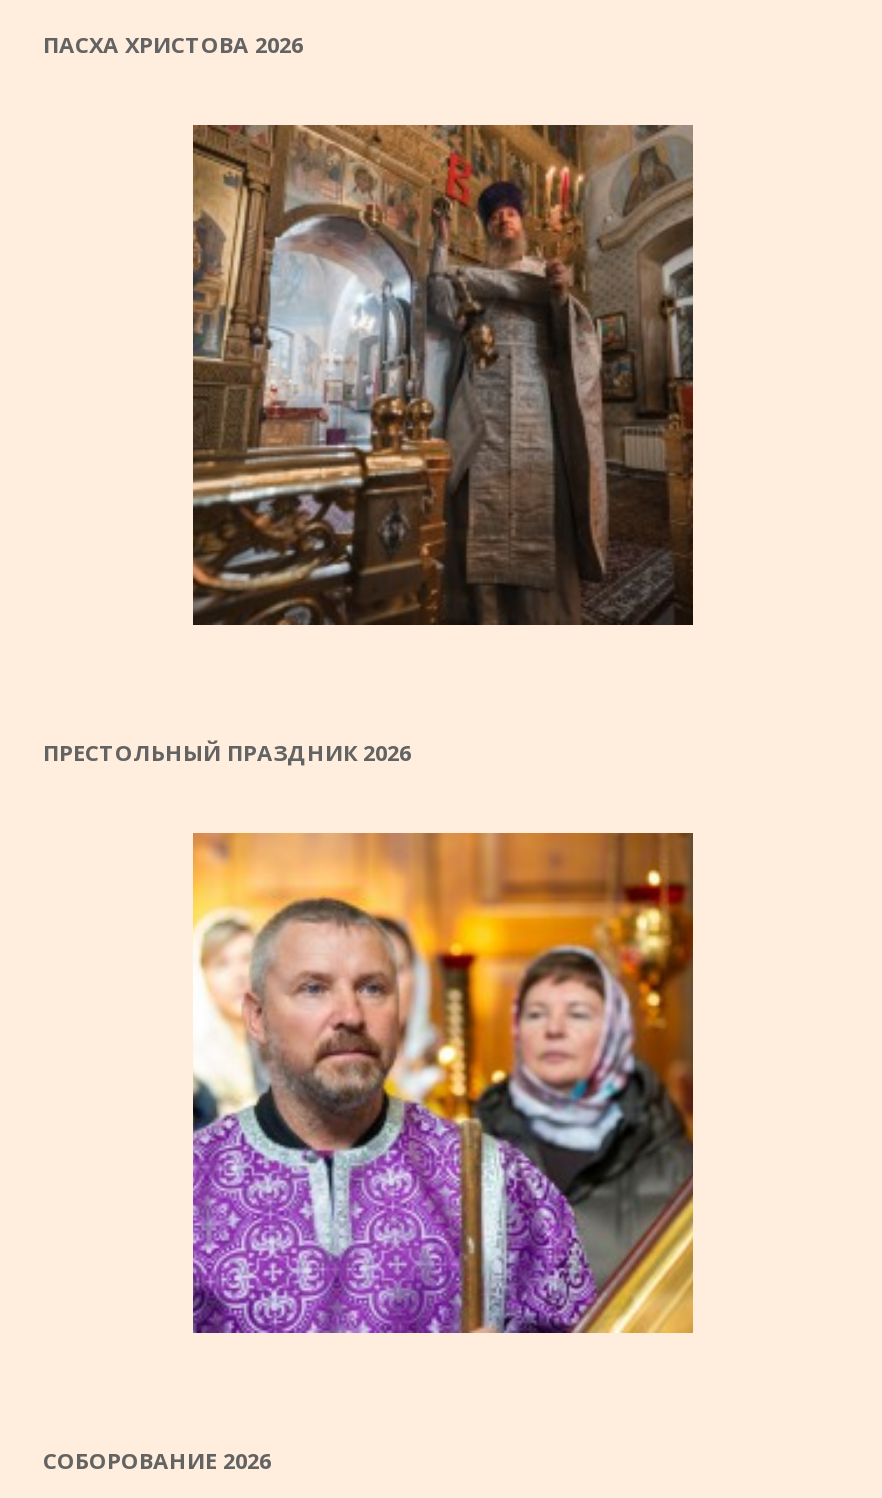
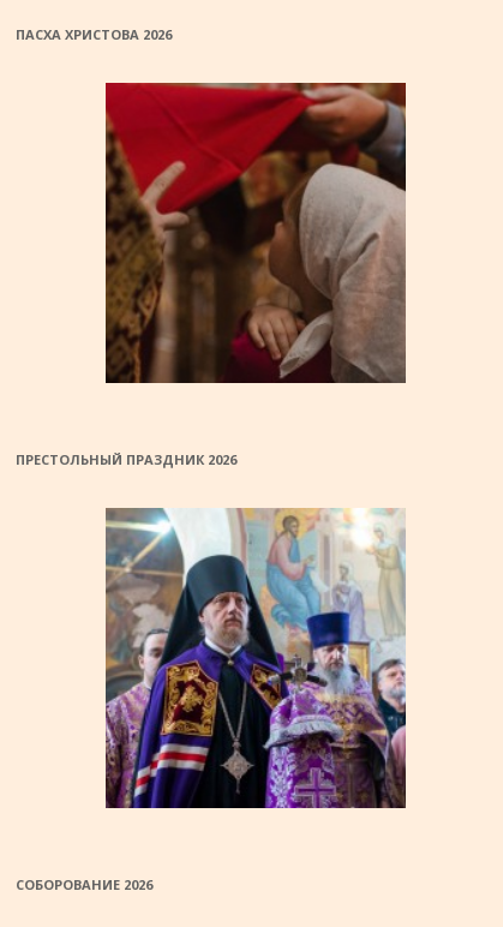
[191,125,693,625] [image] -> [104,83,406,383] [image]
[191,831,695,1335] [image] -> [104,507,407,809] [image]

